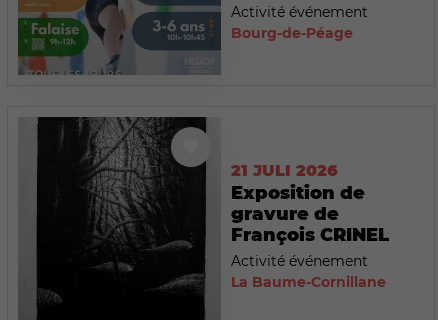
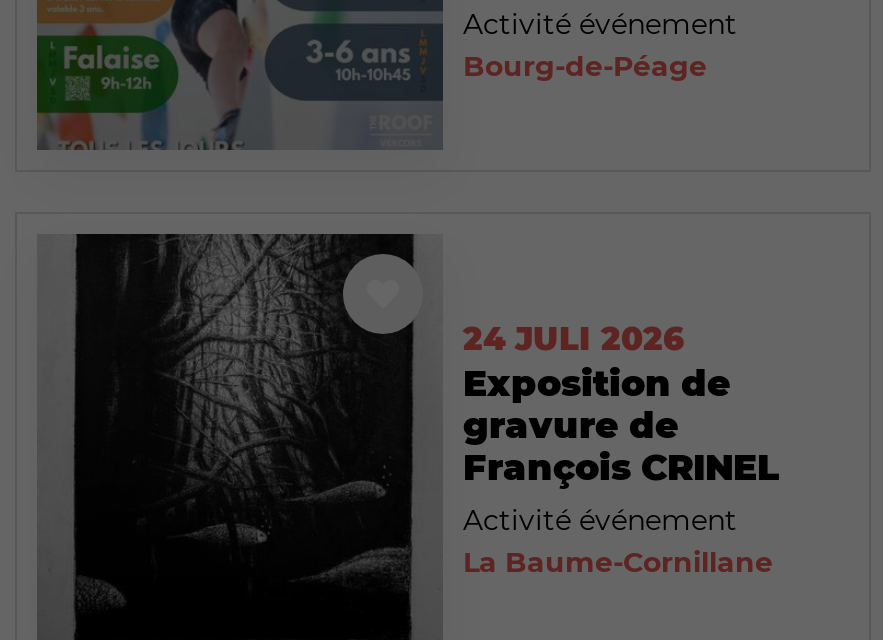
[231,161,338,180] 21 JULI 2026 -> [463,321,685,359] 24 JULI 2026

